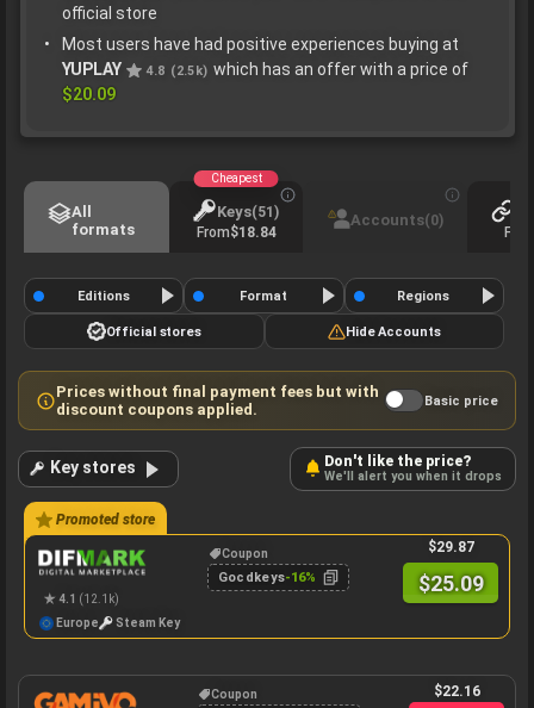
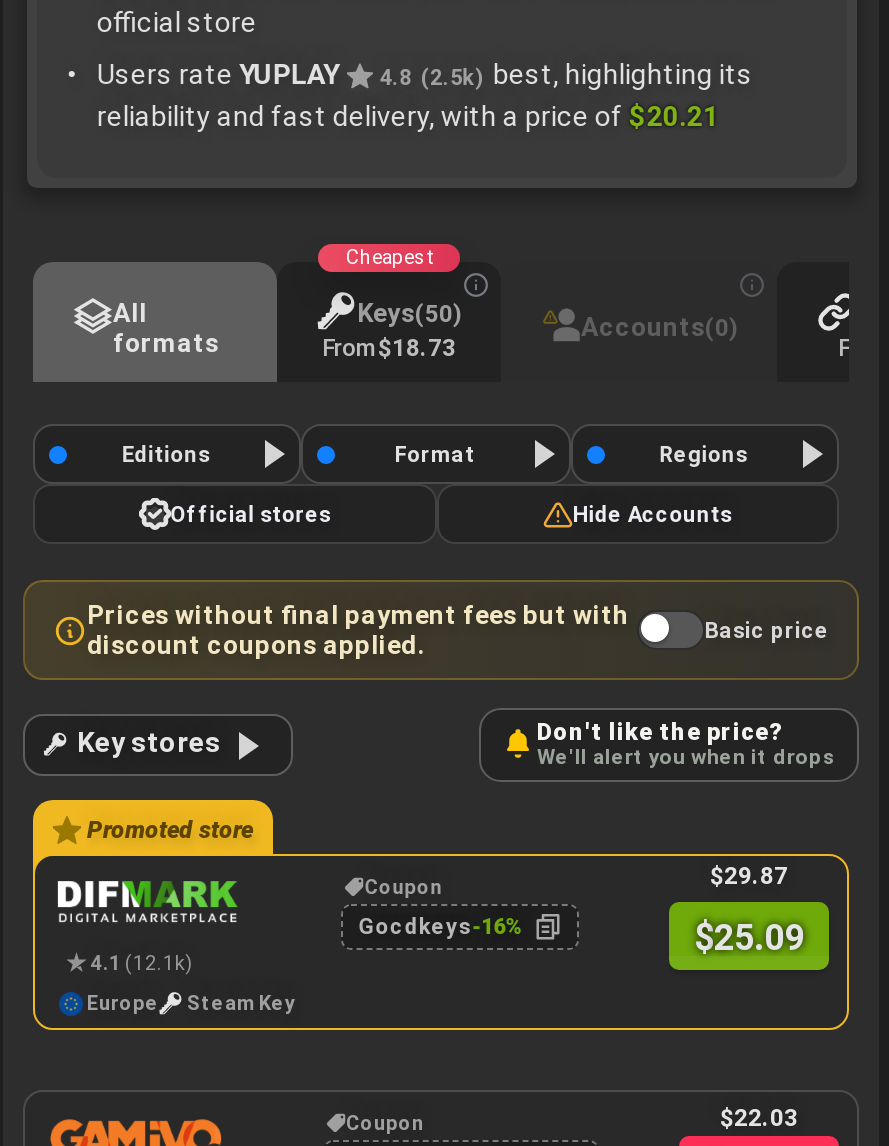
[62,35,468,104] Most users have had positive experiences buying at | YUPLAY | 4.8 (2.5k) which has an offer with a price of | $20.09 -> [97,58,753,132] Users rate YUPLAY | 4.8 (2.5k) best, highlighting its | reliability and fast delivery, with a price of $20.21
[217,203,279,221] Keys(51) -> [357,298,461,328] Keys(50)
[196,223,276,240] From $18.84 -> [322,333,456,361] From $18.73
[433,683,480,700] $22.16 -> [720,1104,798,1132] $22.03

